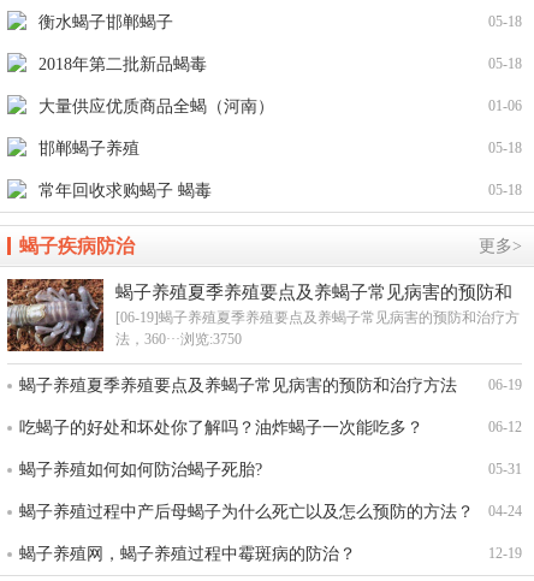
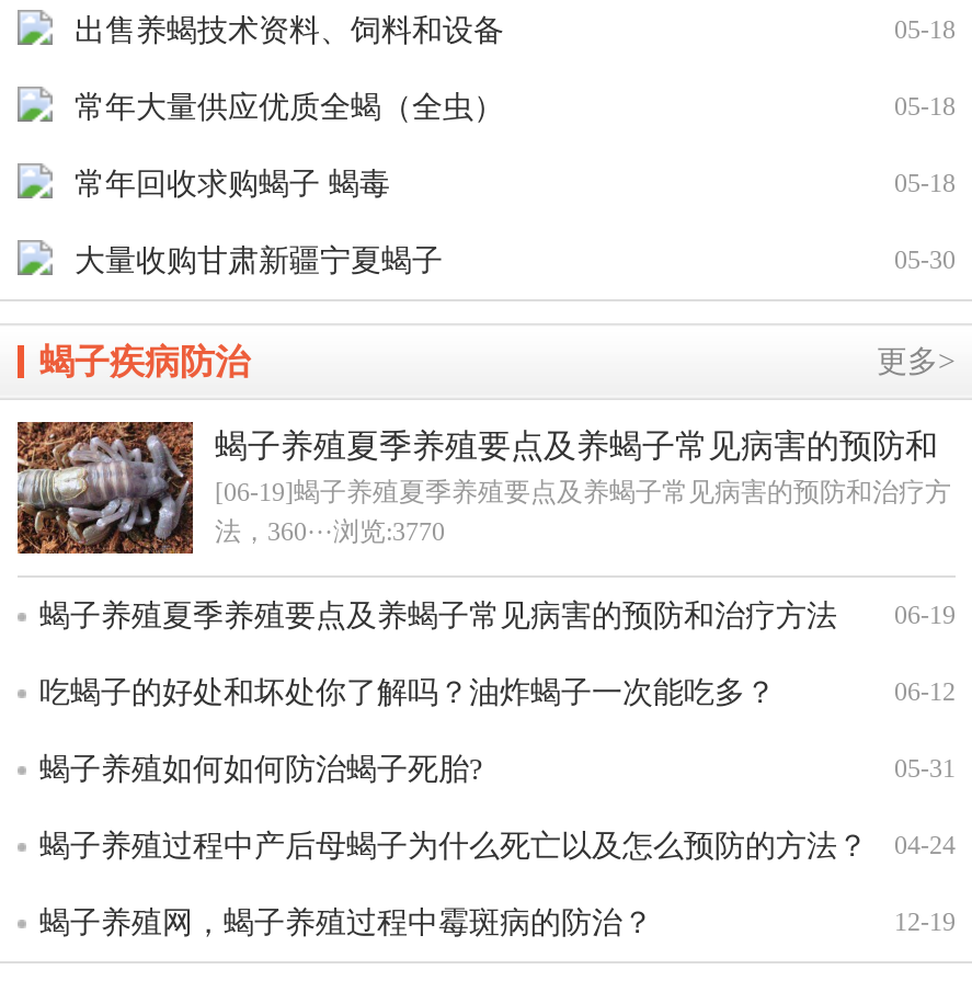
[38,13,173,31] 衡水蝎子邯郸蝎子 -> [75,14,504,46] 出售养蝎技术资料、饲料和设备
[38,55,522,157] 2018年第二批新品蝎毒 | 05-18 | 大量供应优质商品全蝎（河南） | 01-06 | 邯郸蝎子养殖 -> [75,90,504,123] 常年大量供应优质全蝎（全虫）
moved [38,139,522,199] -> [75,90,956,200]: 05-18 | 常年回收求购蝎子 蝎毒 | 05-18
none -> [75,244,956,277] 大量收购甘肃新疆宁夏蝎子 | 05-30
[115,330,242,347] 法，360···浏览:3750 -> [215,516,445,546] 法，360···浏览:3770

